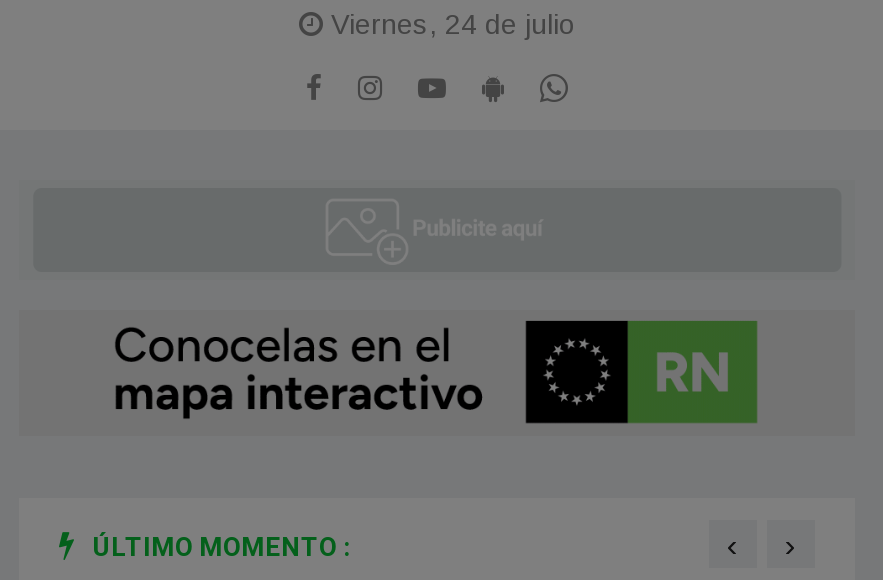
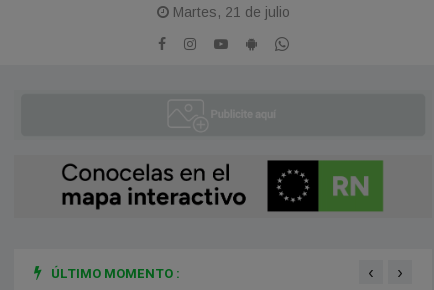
[323,8,575,40] Viernes, 24 de julio -> [168,4,289,20] Martes, 21 de julio

